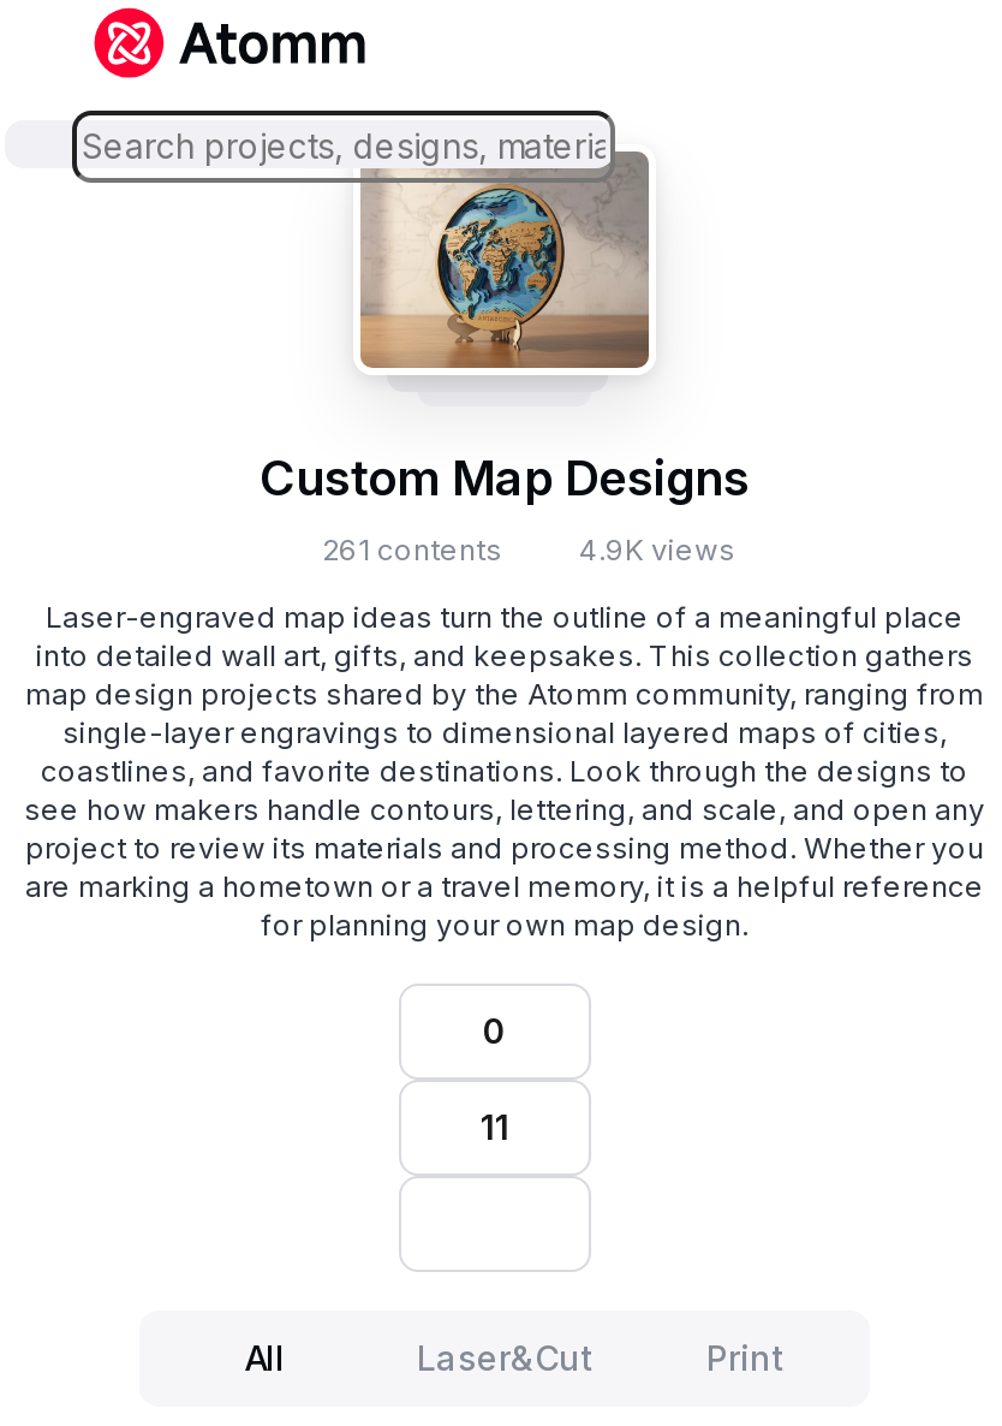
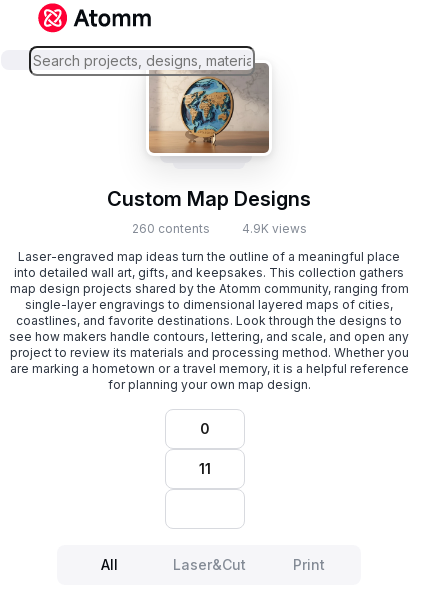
[322,531,502,568] 261 contents -> [131,221,209,236] 260 contents

